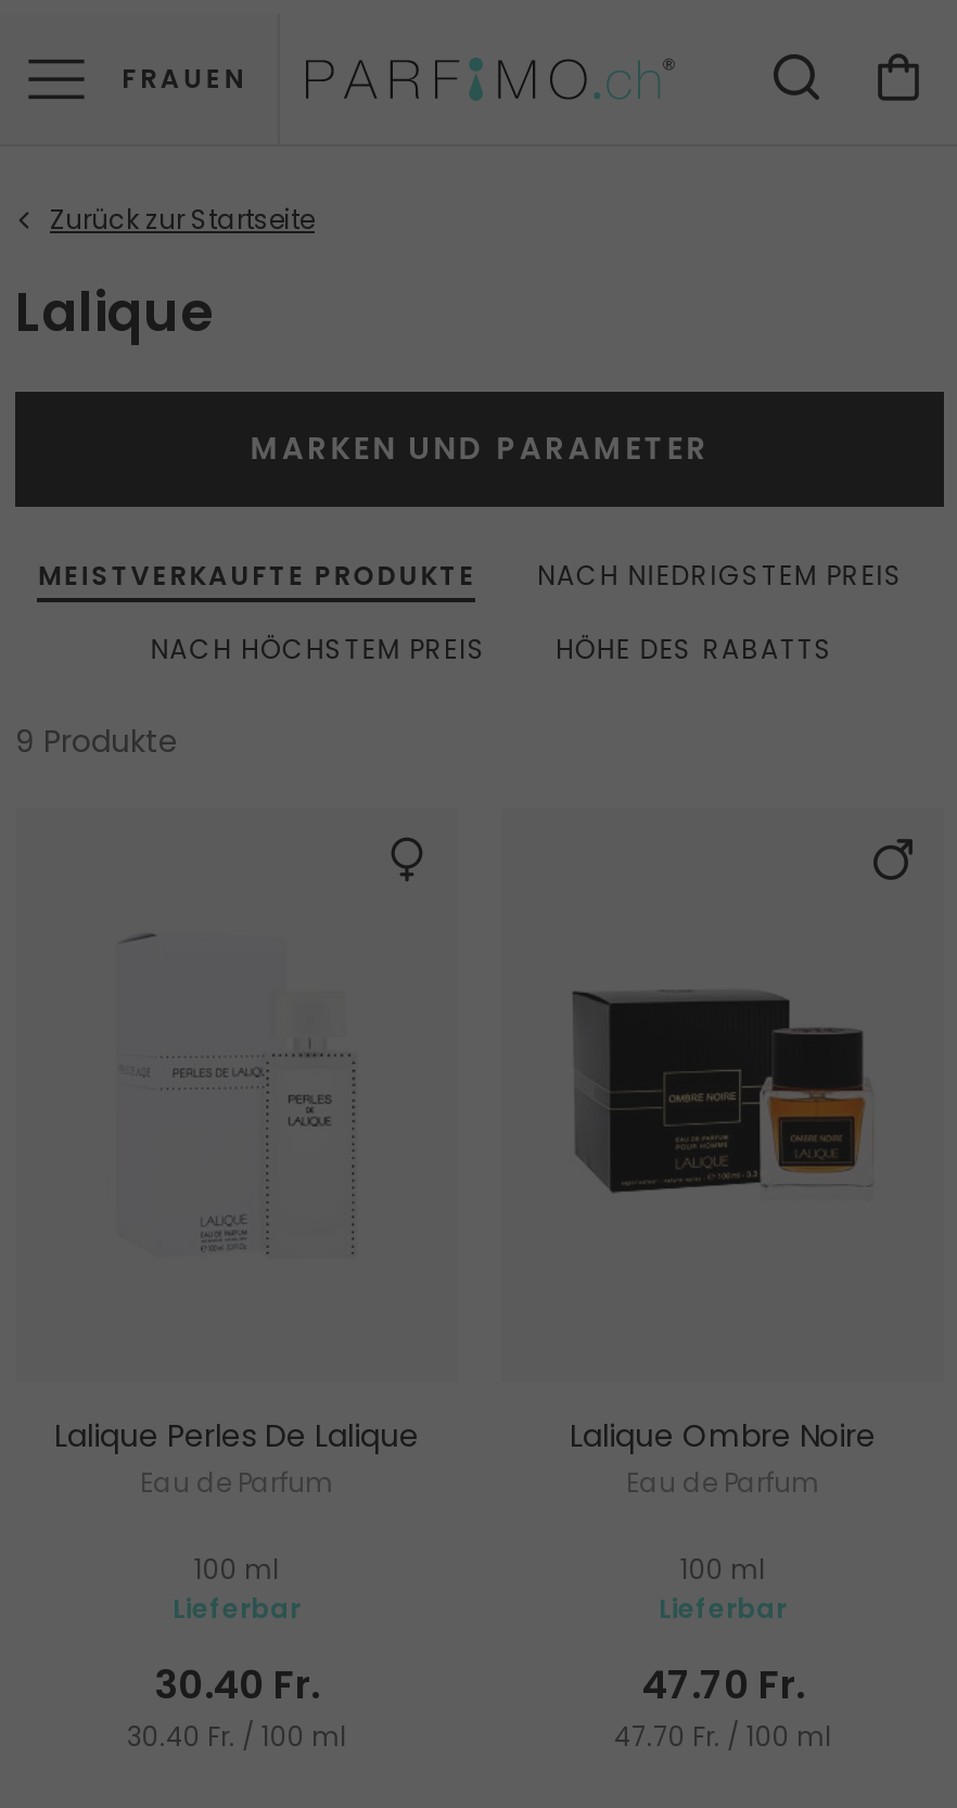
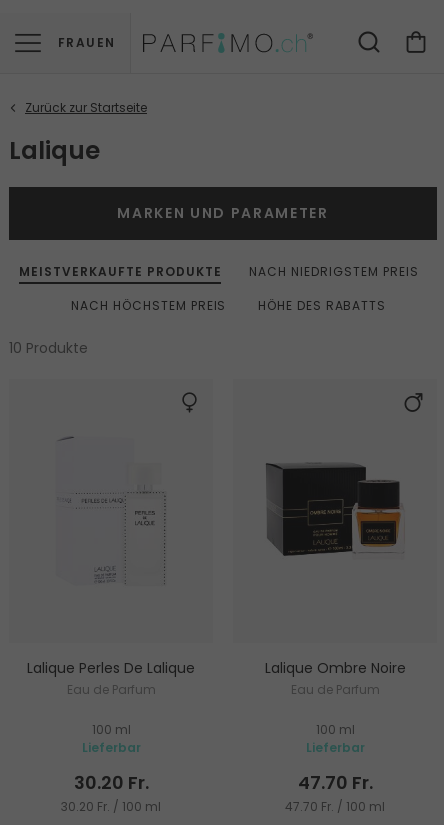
[15,720,178,764] 9 Produkte -> [9,338,88,358] 10 Produkte
[154,1658,319,1712] 30.40 Fr. -> [73,770,148,795] 30.20 Fr.
[127,1719,346,1756] 30.40 Fr. / 100 ml -> [61,798,161,815] 30.20 Fr. / 100 ml

